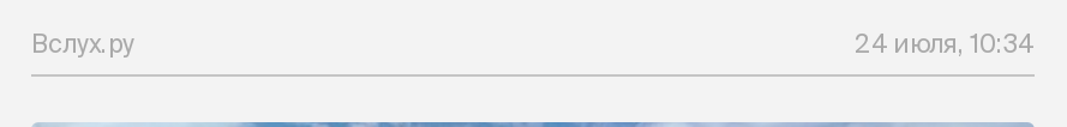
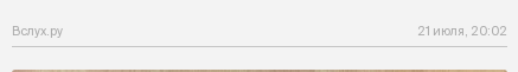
[855,29,1035,58] 24 июля, 10:34 -> [417,24,507,38] 21 июля, 20:02

